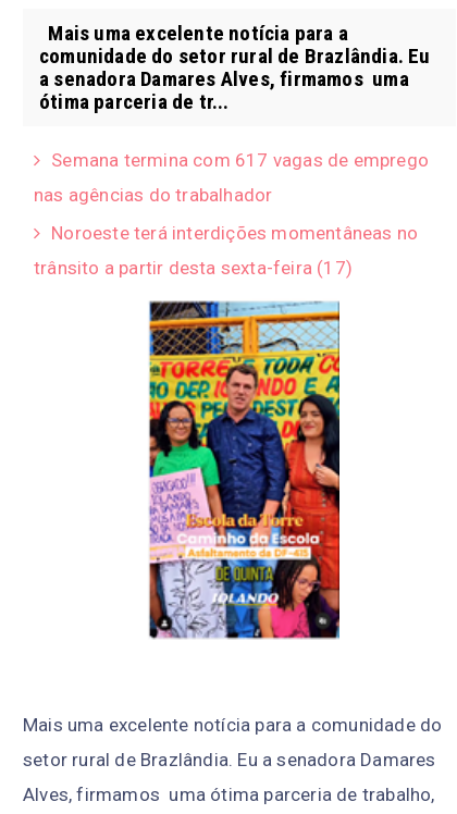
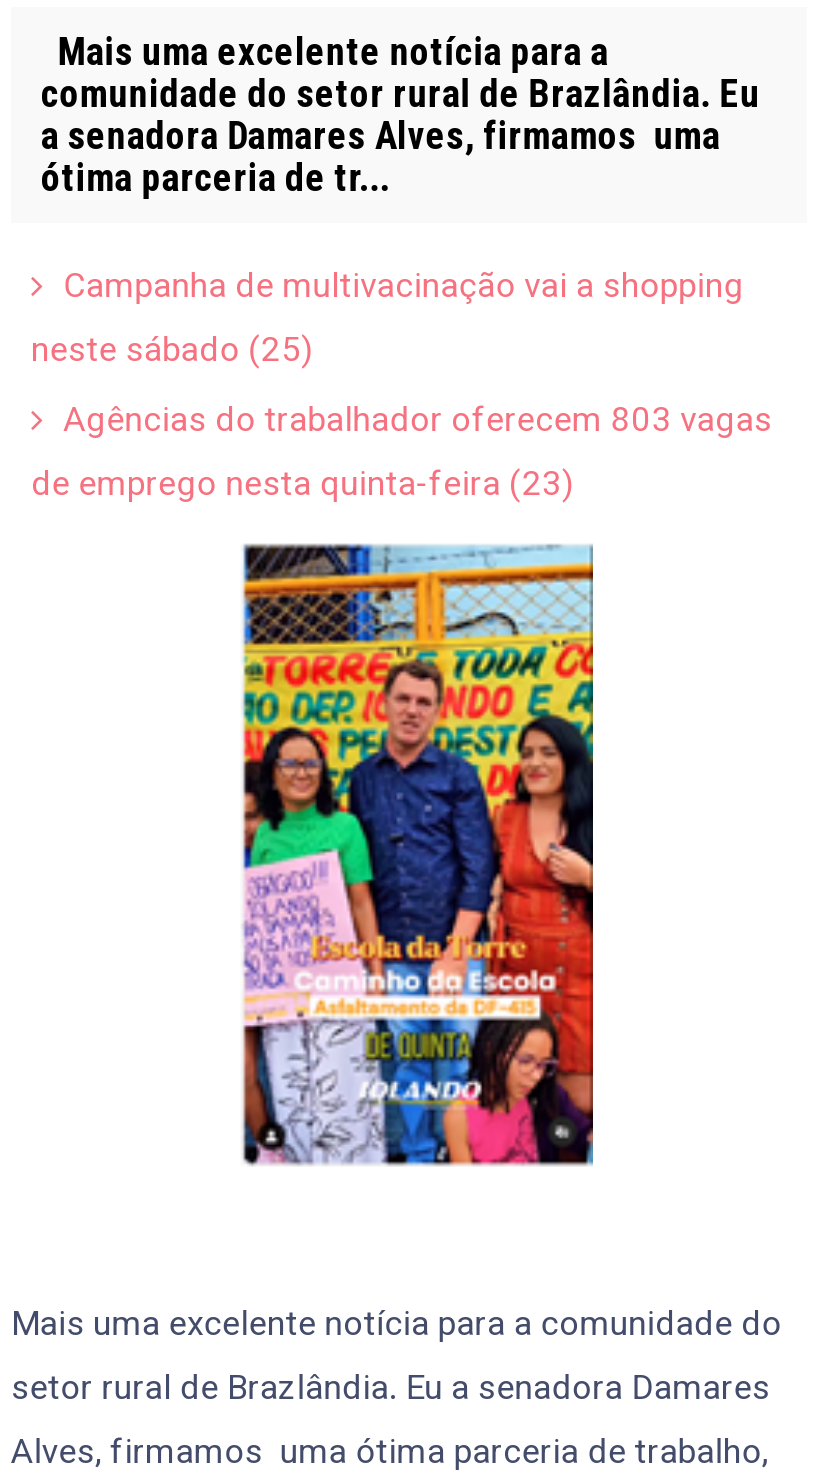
[51,149,429,171] Semana termina com 617 vagas de emprego -> [63,265,744,305] Campanha de multivacinação vai a shopping
[34,184,272,205] nas agências do trabalhador -> [31,329,314,369] neste sábado (25)
[51,222,418,244] Noroeste terá interdições momentâneas no -> [63,399,772,439] Agências do trabalhador oferecem 803 vagas
[34,257,353,278] trânsito a partir desta sexta-feira (17) -> [31,463,575,503] de emprego nesta quinta-feira (23)

